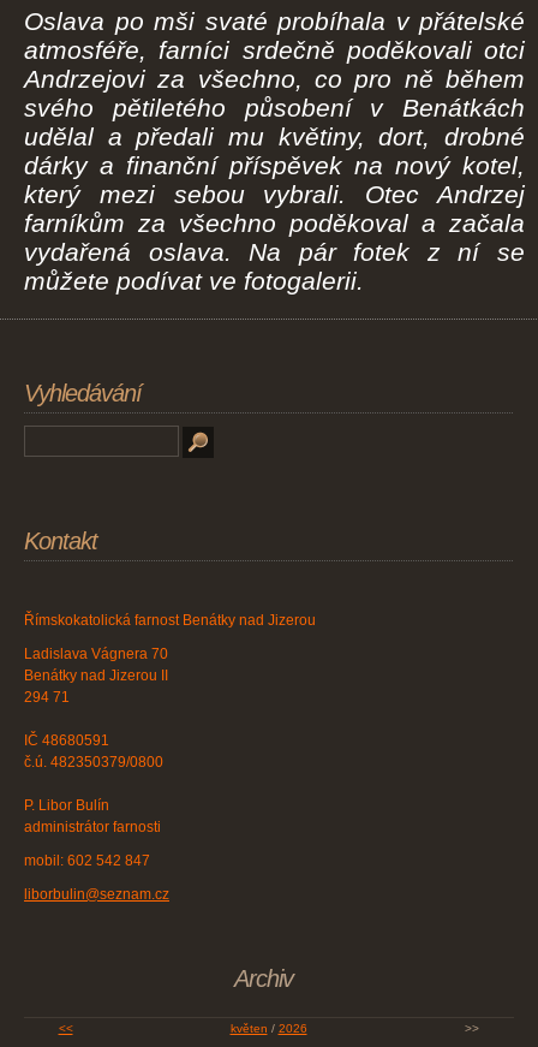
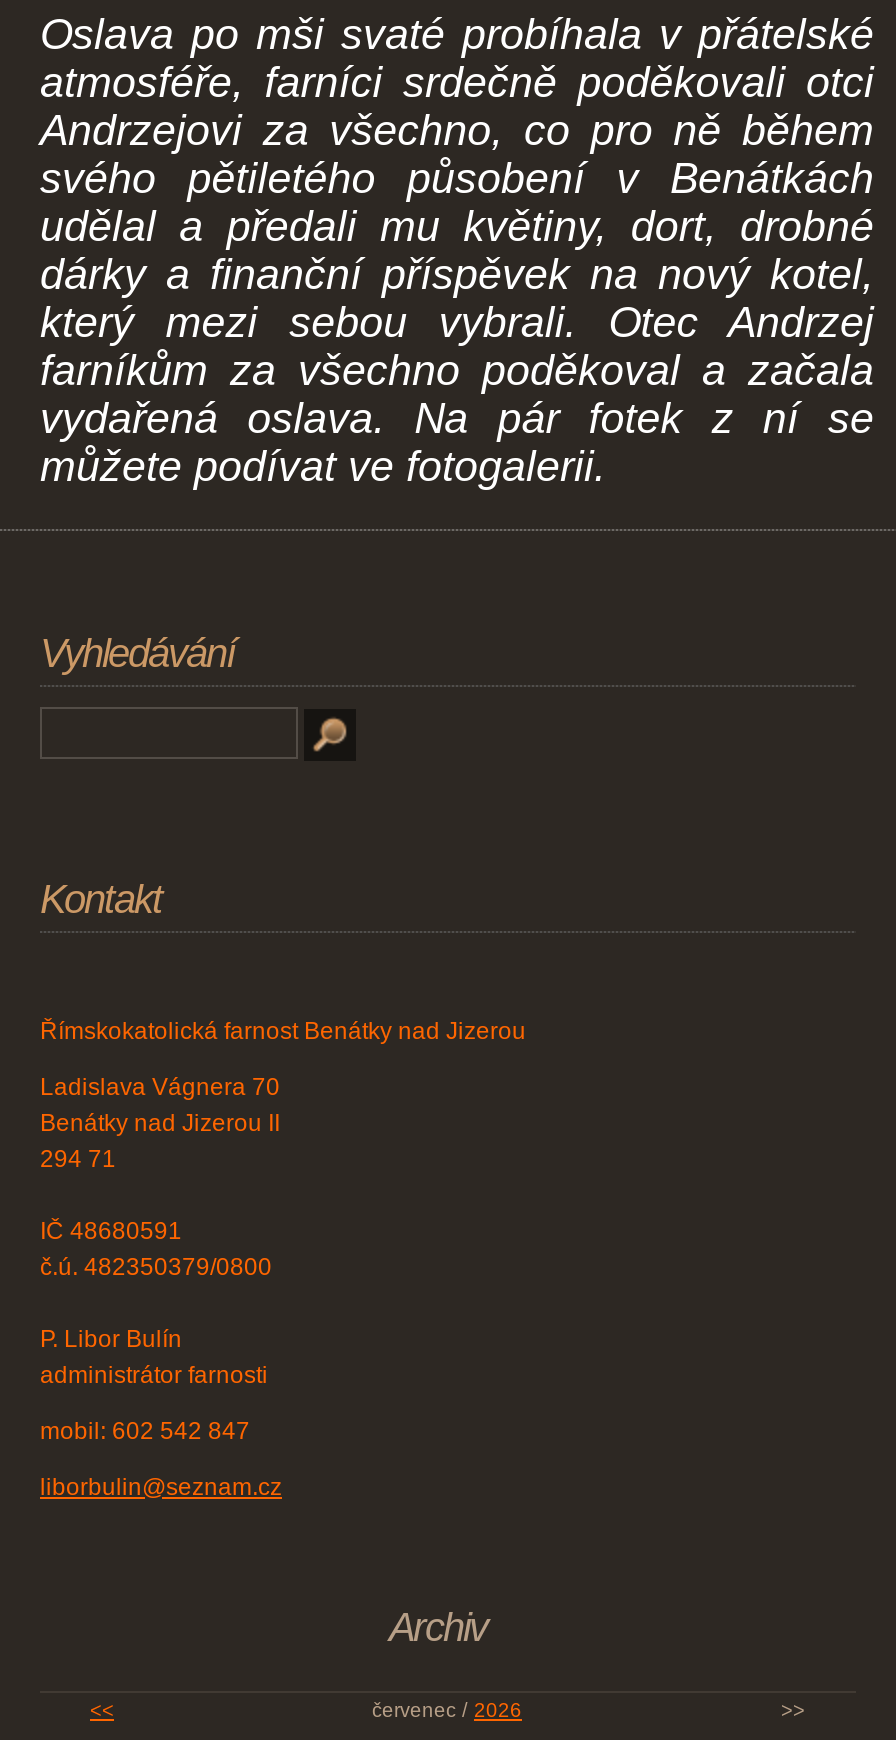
[230,1022,307,1035] květen / 2026 -> [372,1699,522,1721] červenec / 2026

